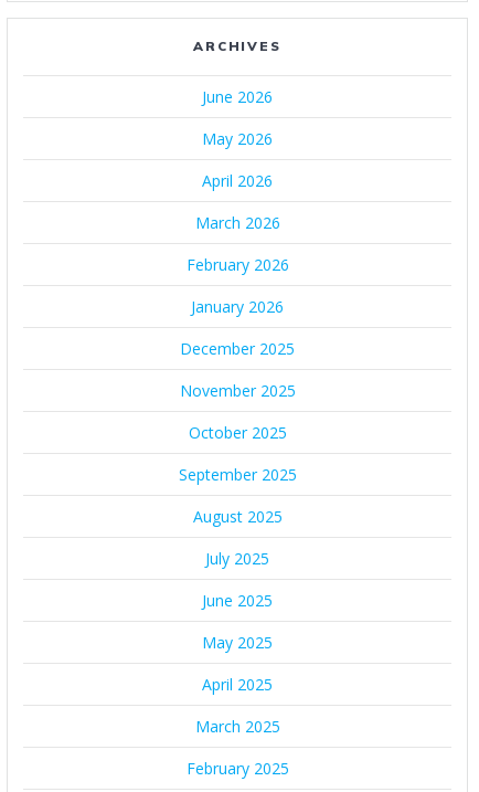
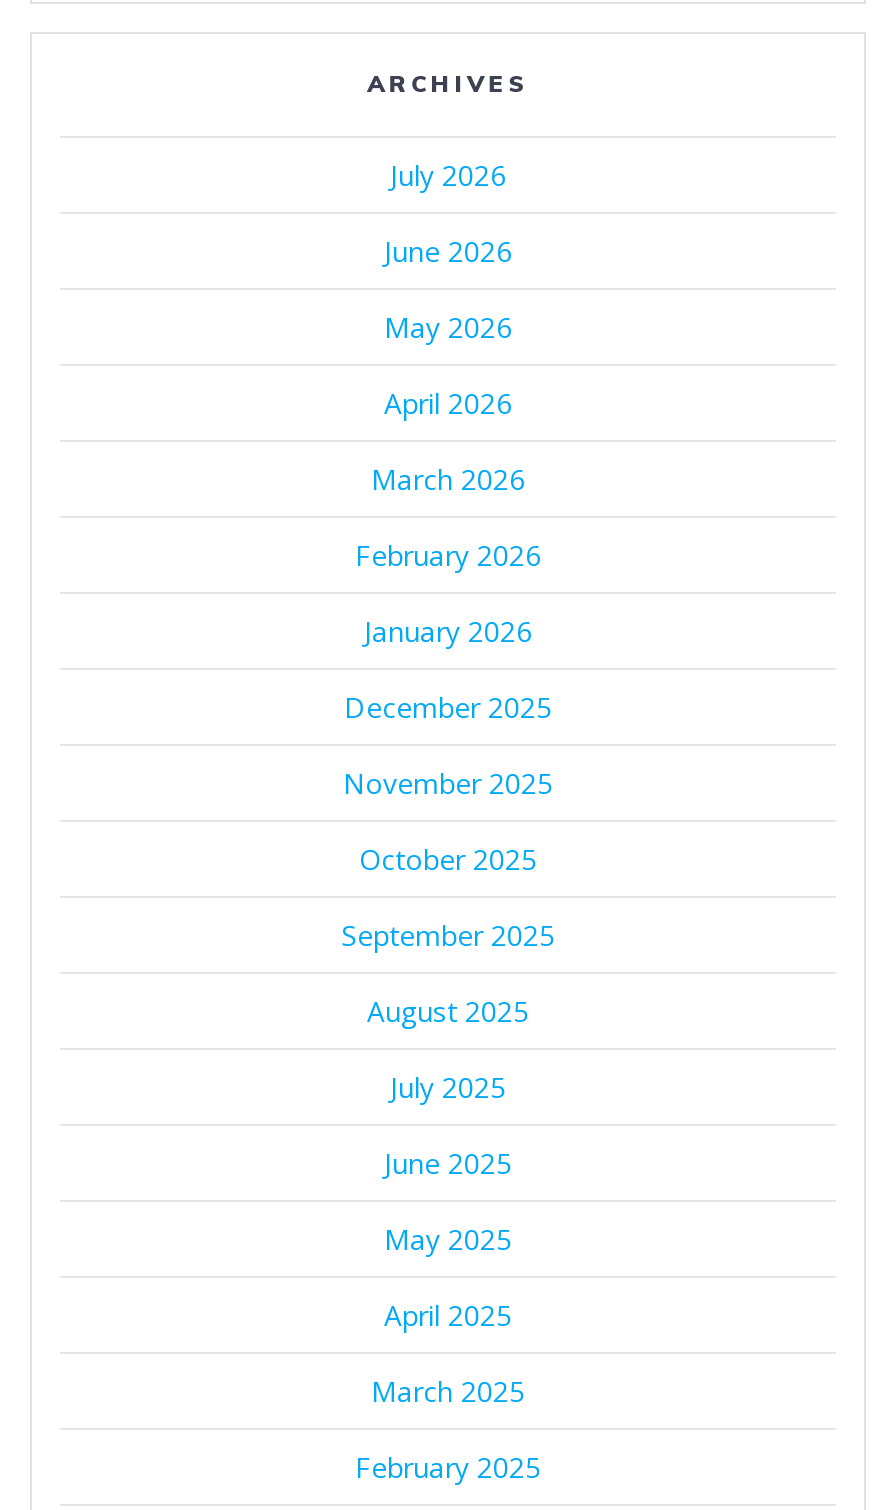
none -> [390,156,506,194] July 2026

